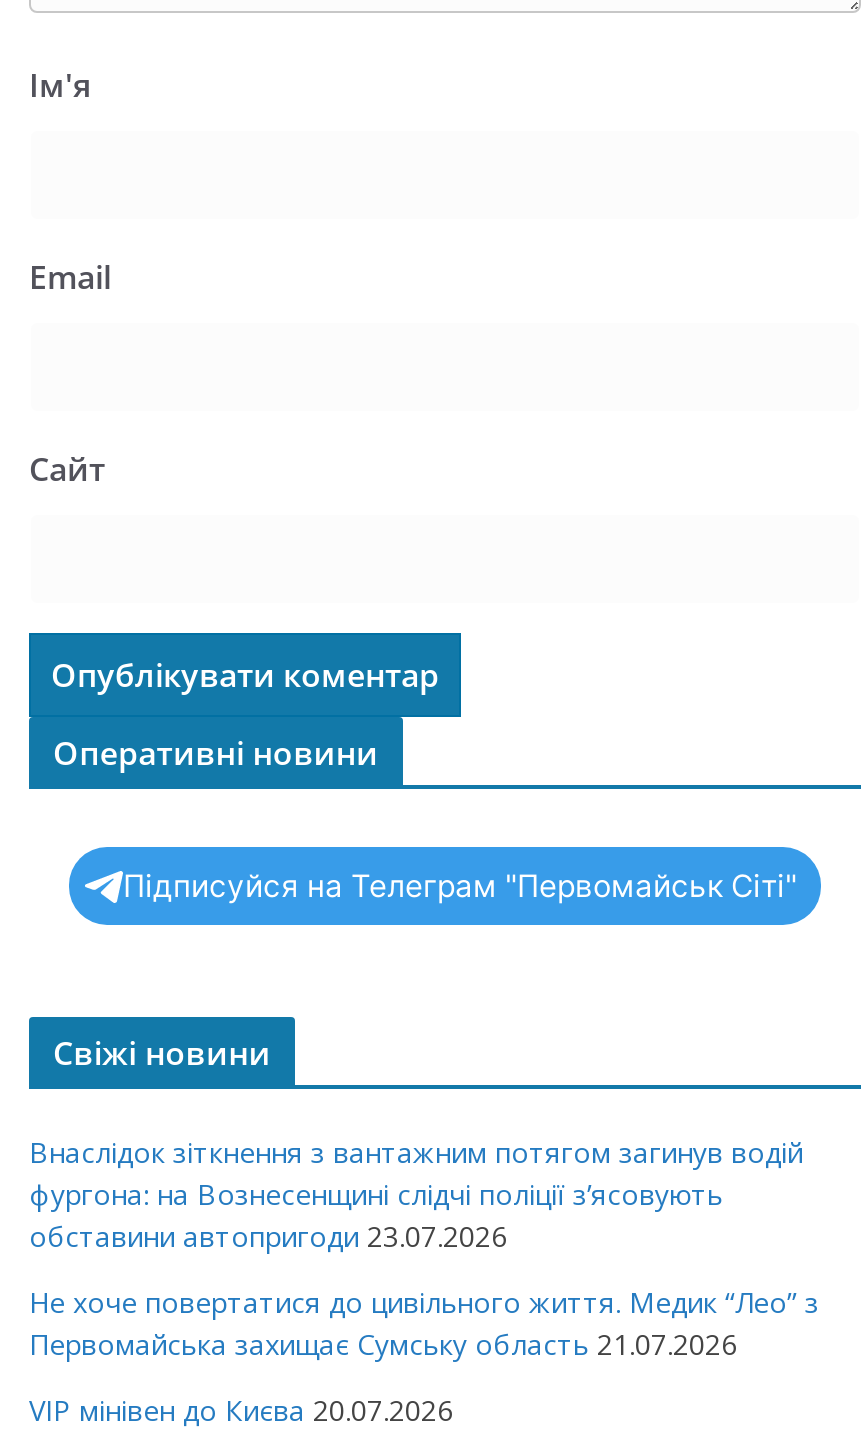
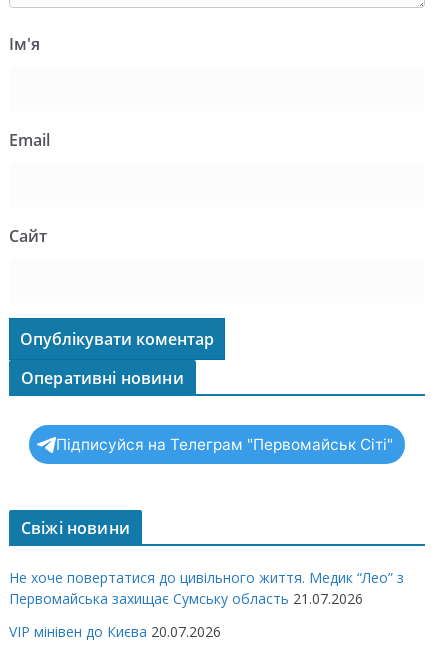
[29,1133,803,1255] Внаслідок зіткнення з вантажним потягом загинув водій | фургона: на Вознесенщині слідчі поліції з’ясовують | обставини автопригоди 23.07.2026 -> none

